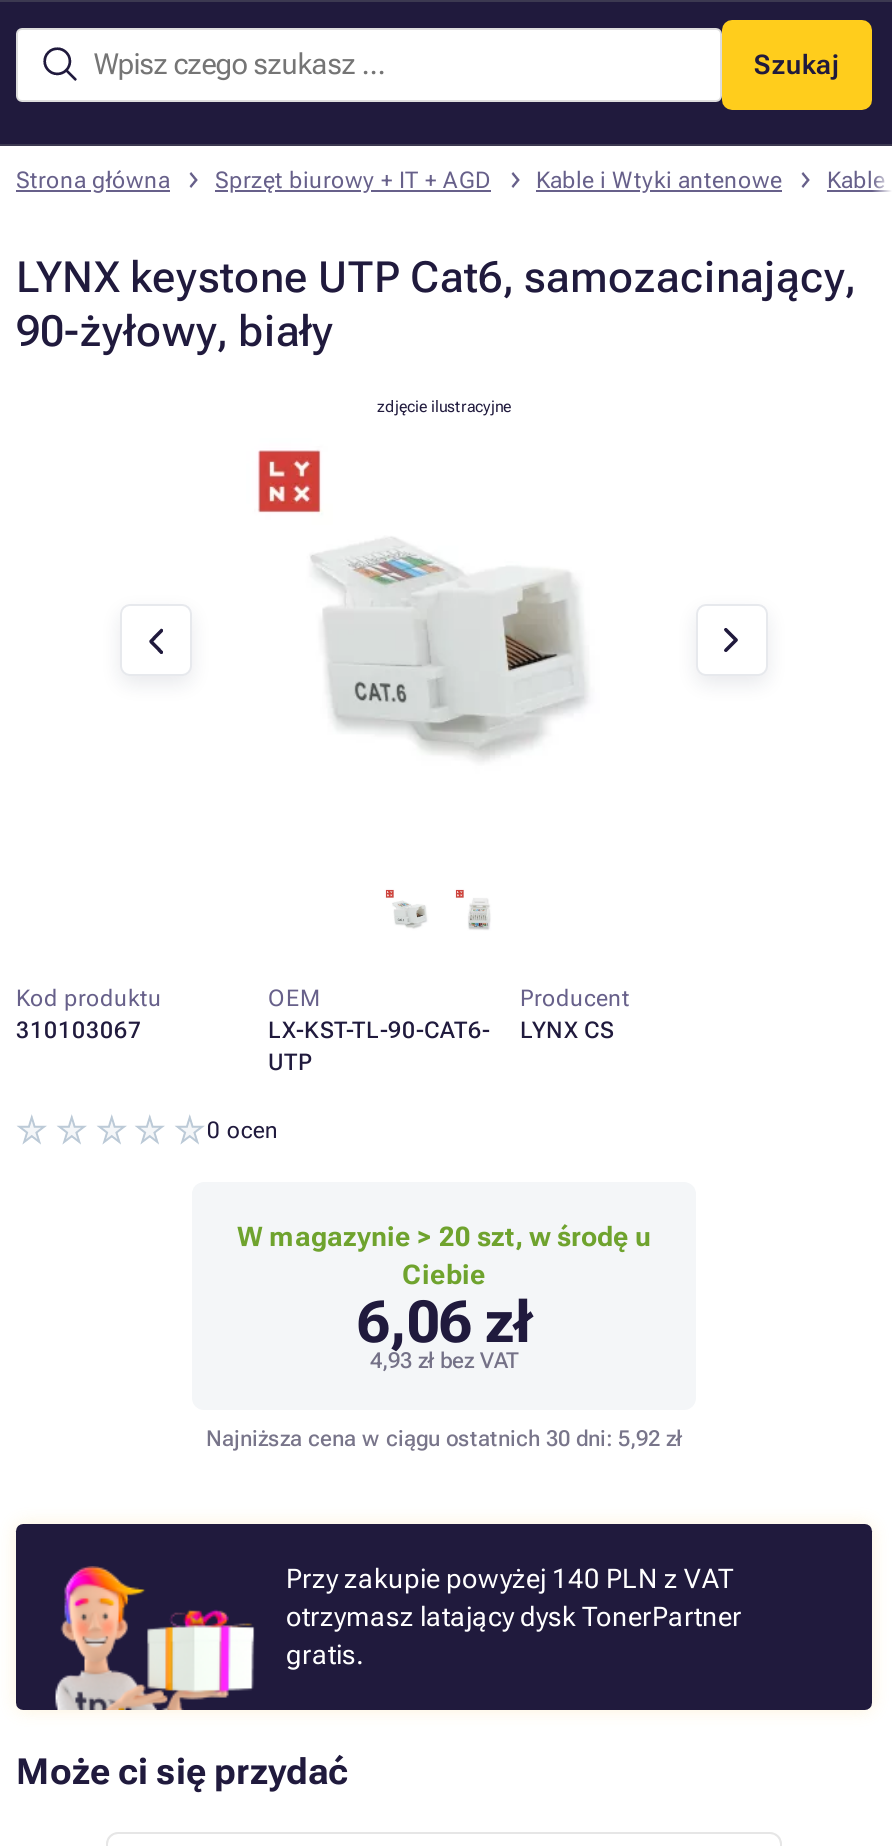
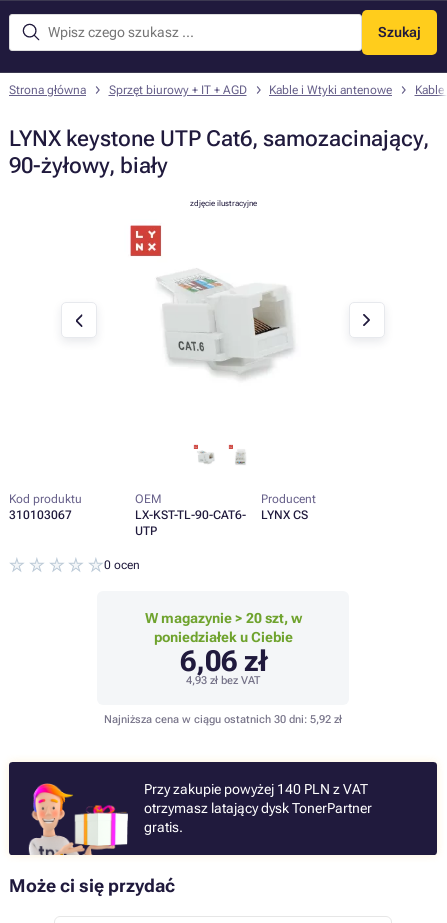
[237,1221,651,1291] W magazynie > 20 szt, w środę u | Ciebie -> [144,610,301,645] W magazynie > 20 szt, w | poniedziałek u Ciebie

